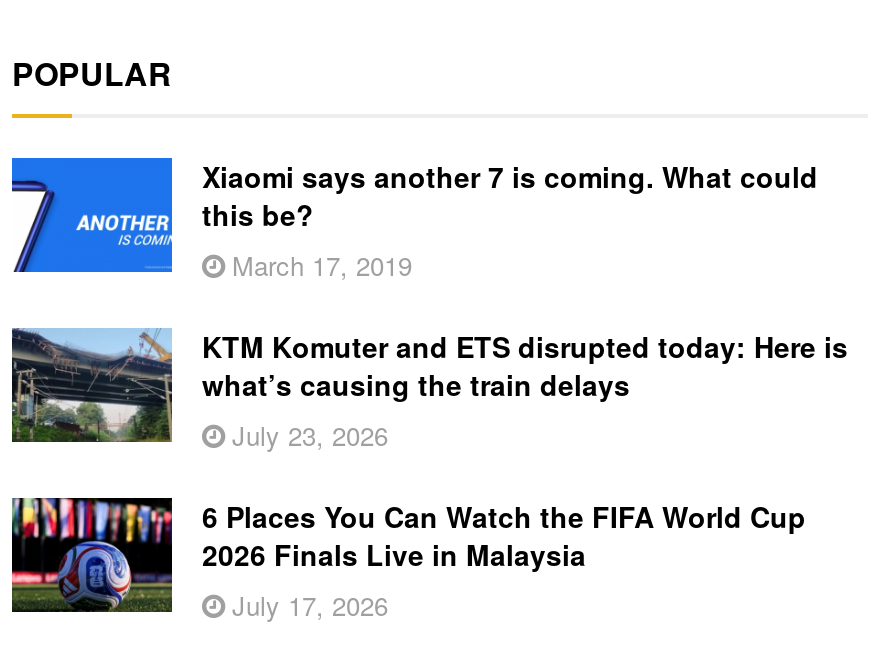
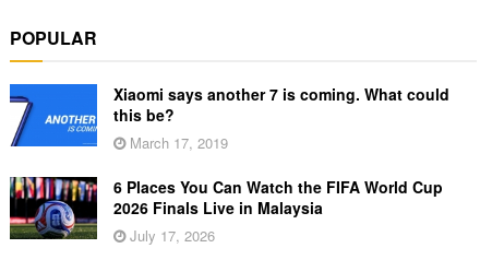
[10,326,848,454] [image] | KTM Komuter and ETS disrupted today: Here is | what’s causing the train delays | July 23, 2026 -> none

